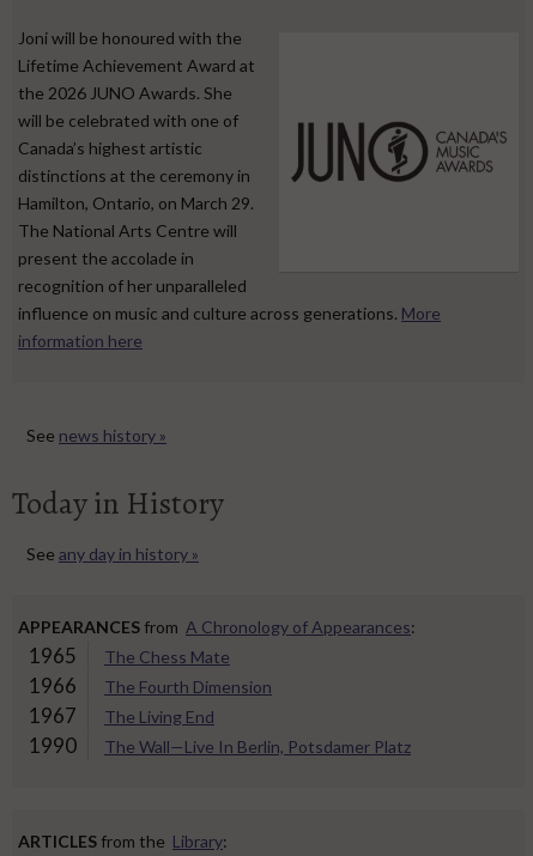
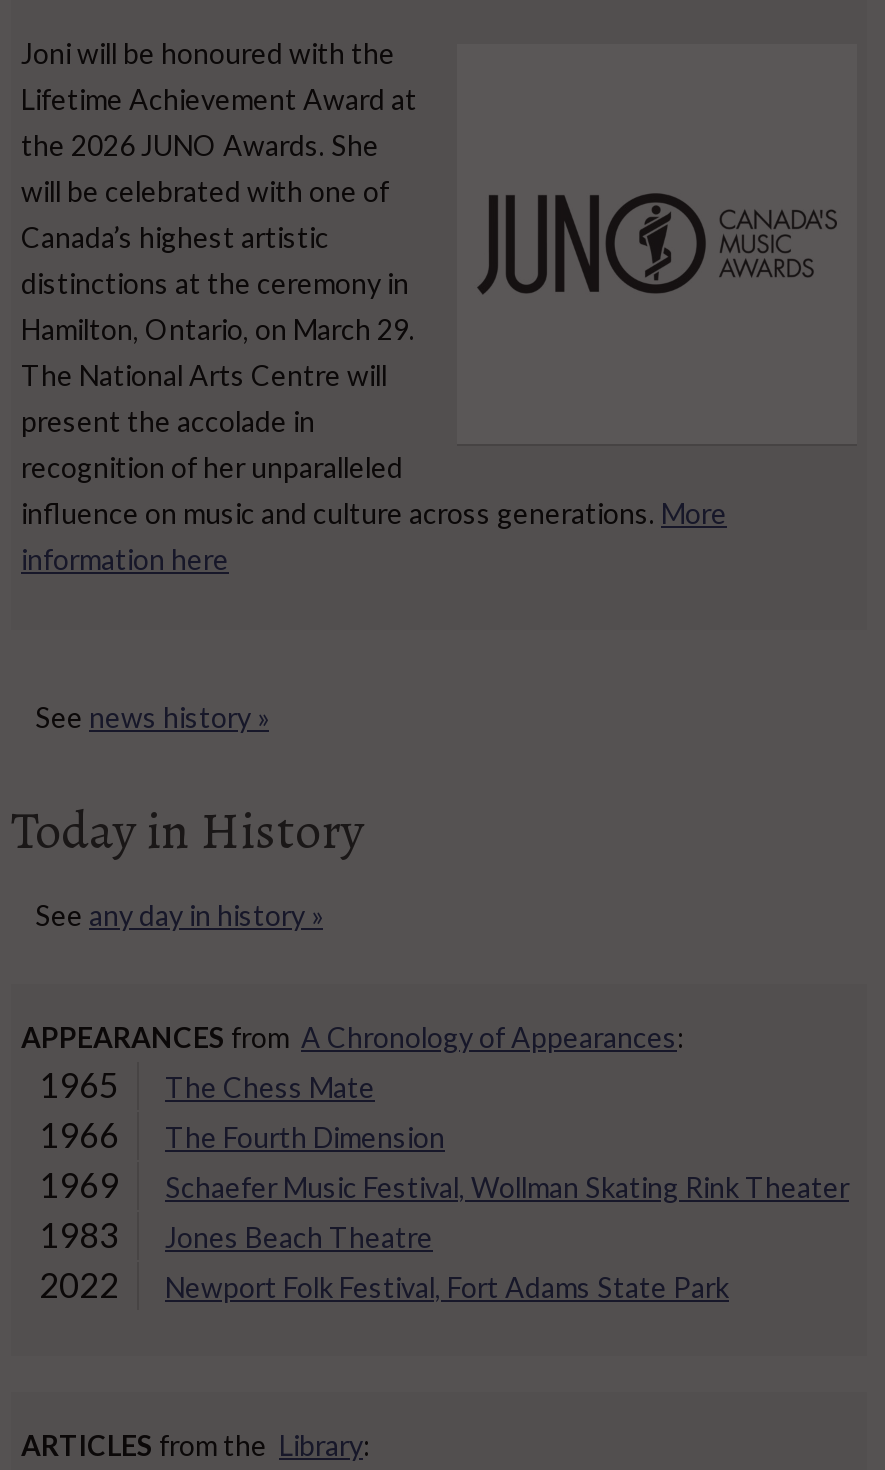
[18,702,411,757] 1967 | The Living End | 1990 | The Wall—Live In Berlin, Potsdamer Platz -> [21,1163,849,1305] 1969 | Schaefer Music Festival, Wollman Skating Rink Theater | 1983 | Jones Beach Theatre | 2022 | Newport Folk Festival, Fort Adams State Park

